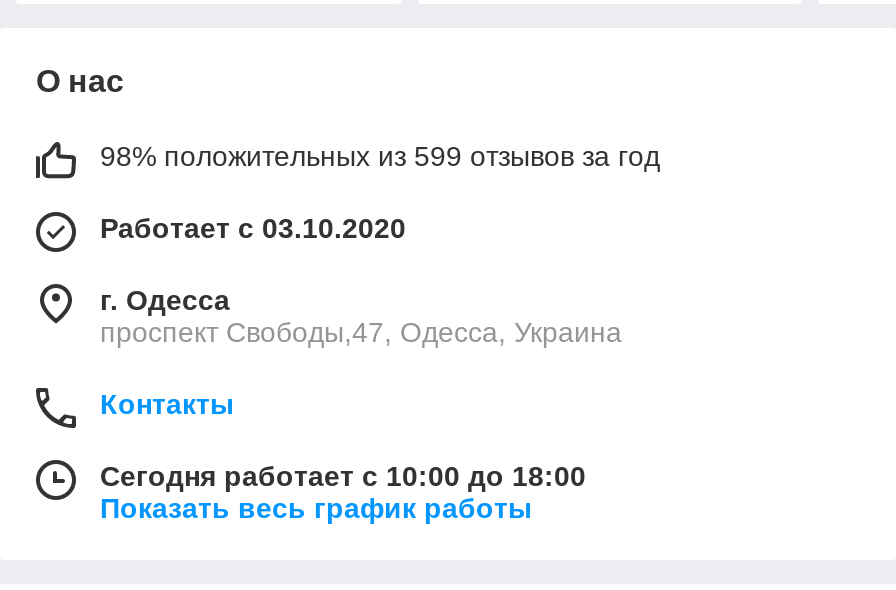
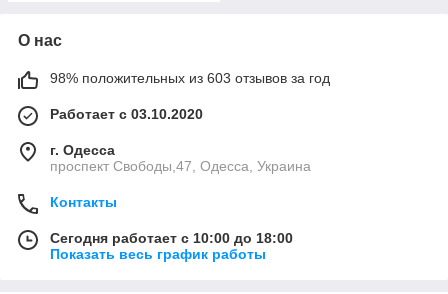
[100,141,660,173] 98% положительных из 599 отзывов за год -> [50,69,330,85] 98% положительных из 603 отзывов за год

